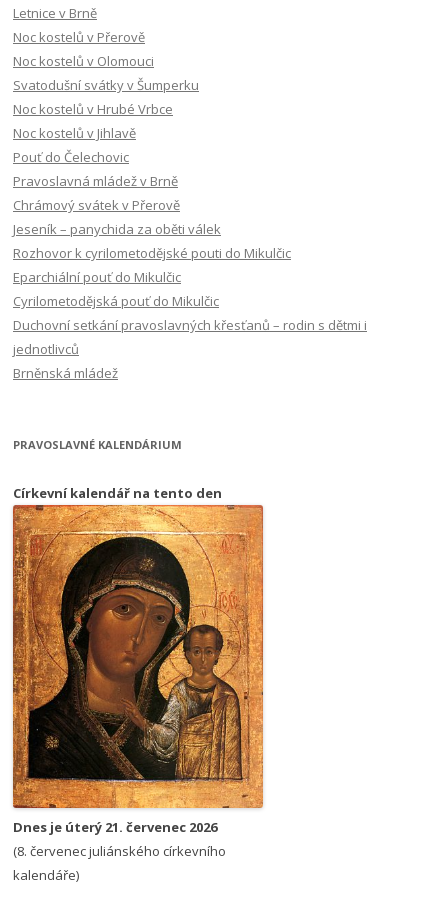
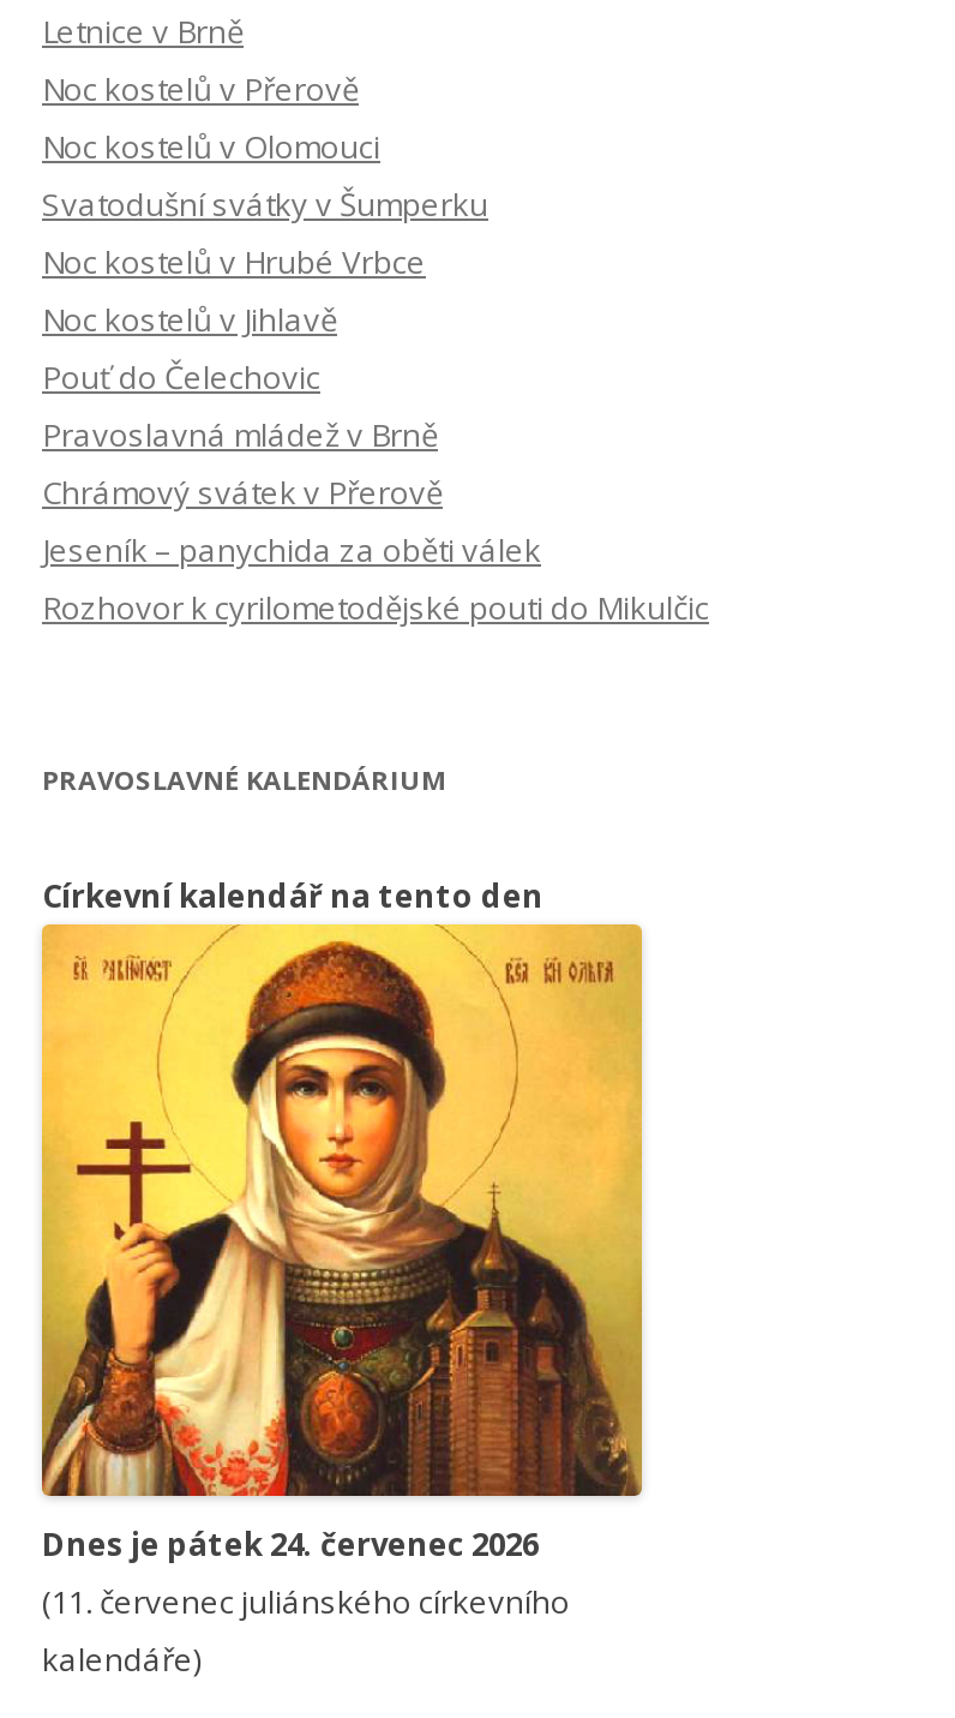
[13,268,367,382] Eparchiální pouť do Mikulčic | Cyrilometodějská pouť do Mikulčic | Duchovní setkání pravoslavných křesťanů – rodin s dětmi i | jednotlivců | Brněnská mládež -> none
[12,504,263,836] [image] | Dnes je úterý 21. červenec 2026 -> [40,922,642,1565] [image] | Dnes je pátek 24. červenec 2026
[13,842,226,860] (8. červenec juliánského církevního -> [42,1579,570,1622] (11. červenec juliánského církevního

